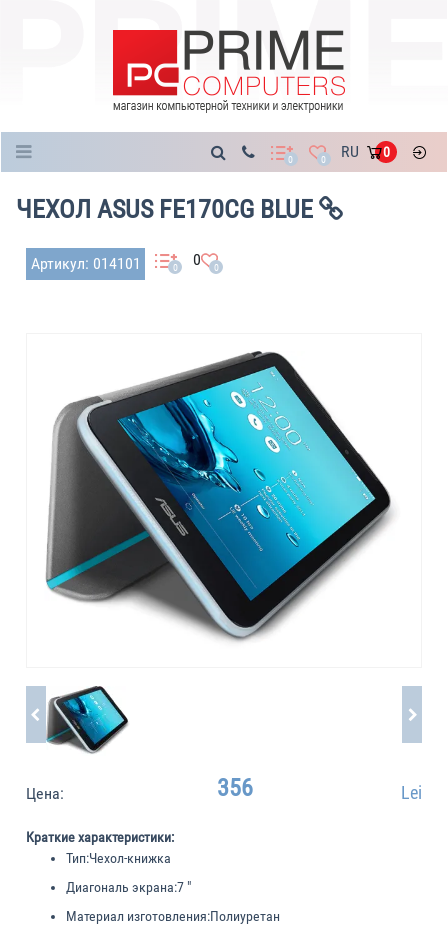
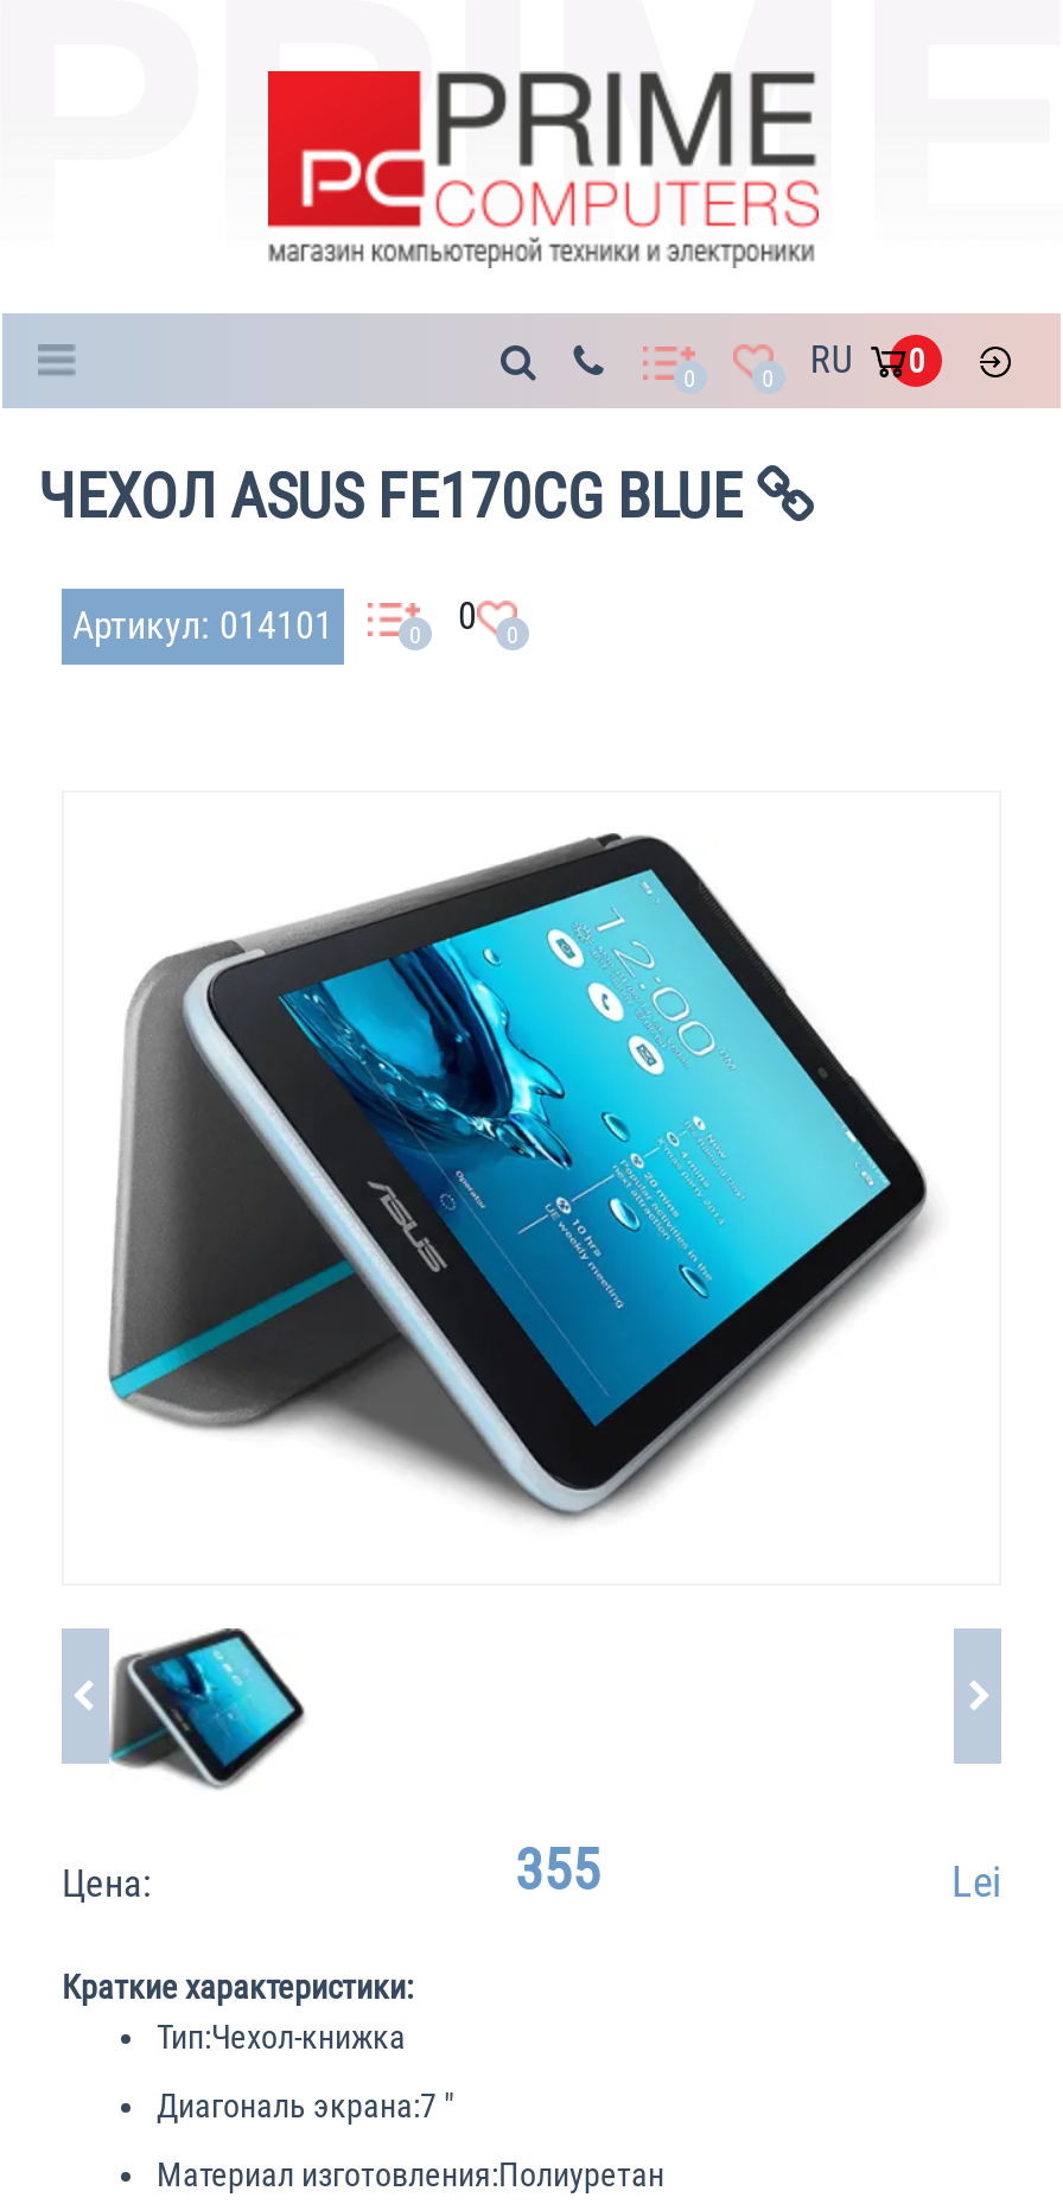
[217,774,253,802] 356 -> [515,1837,600,1904] 355

